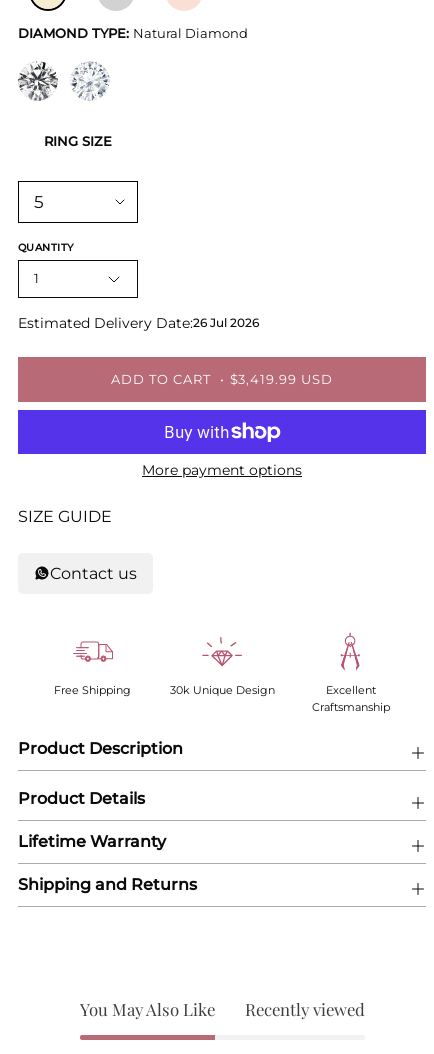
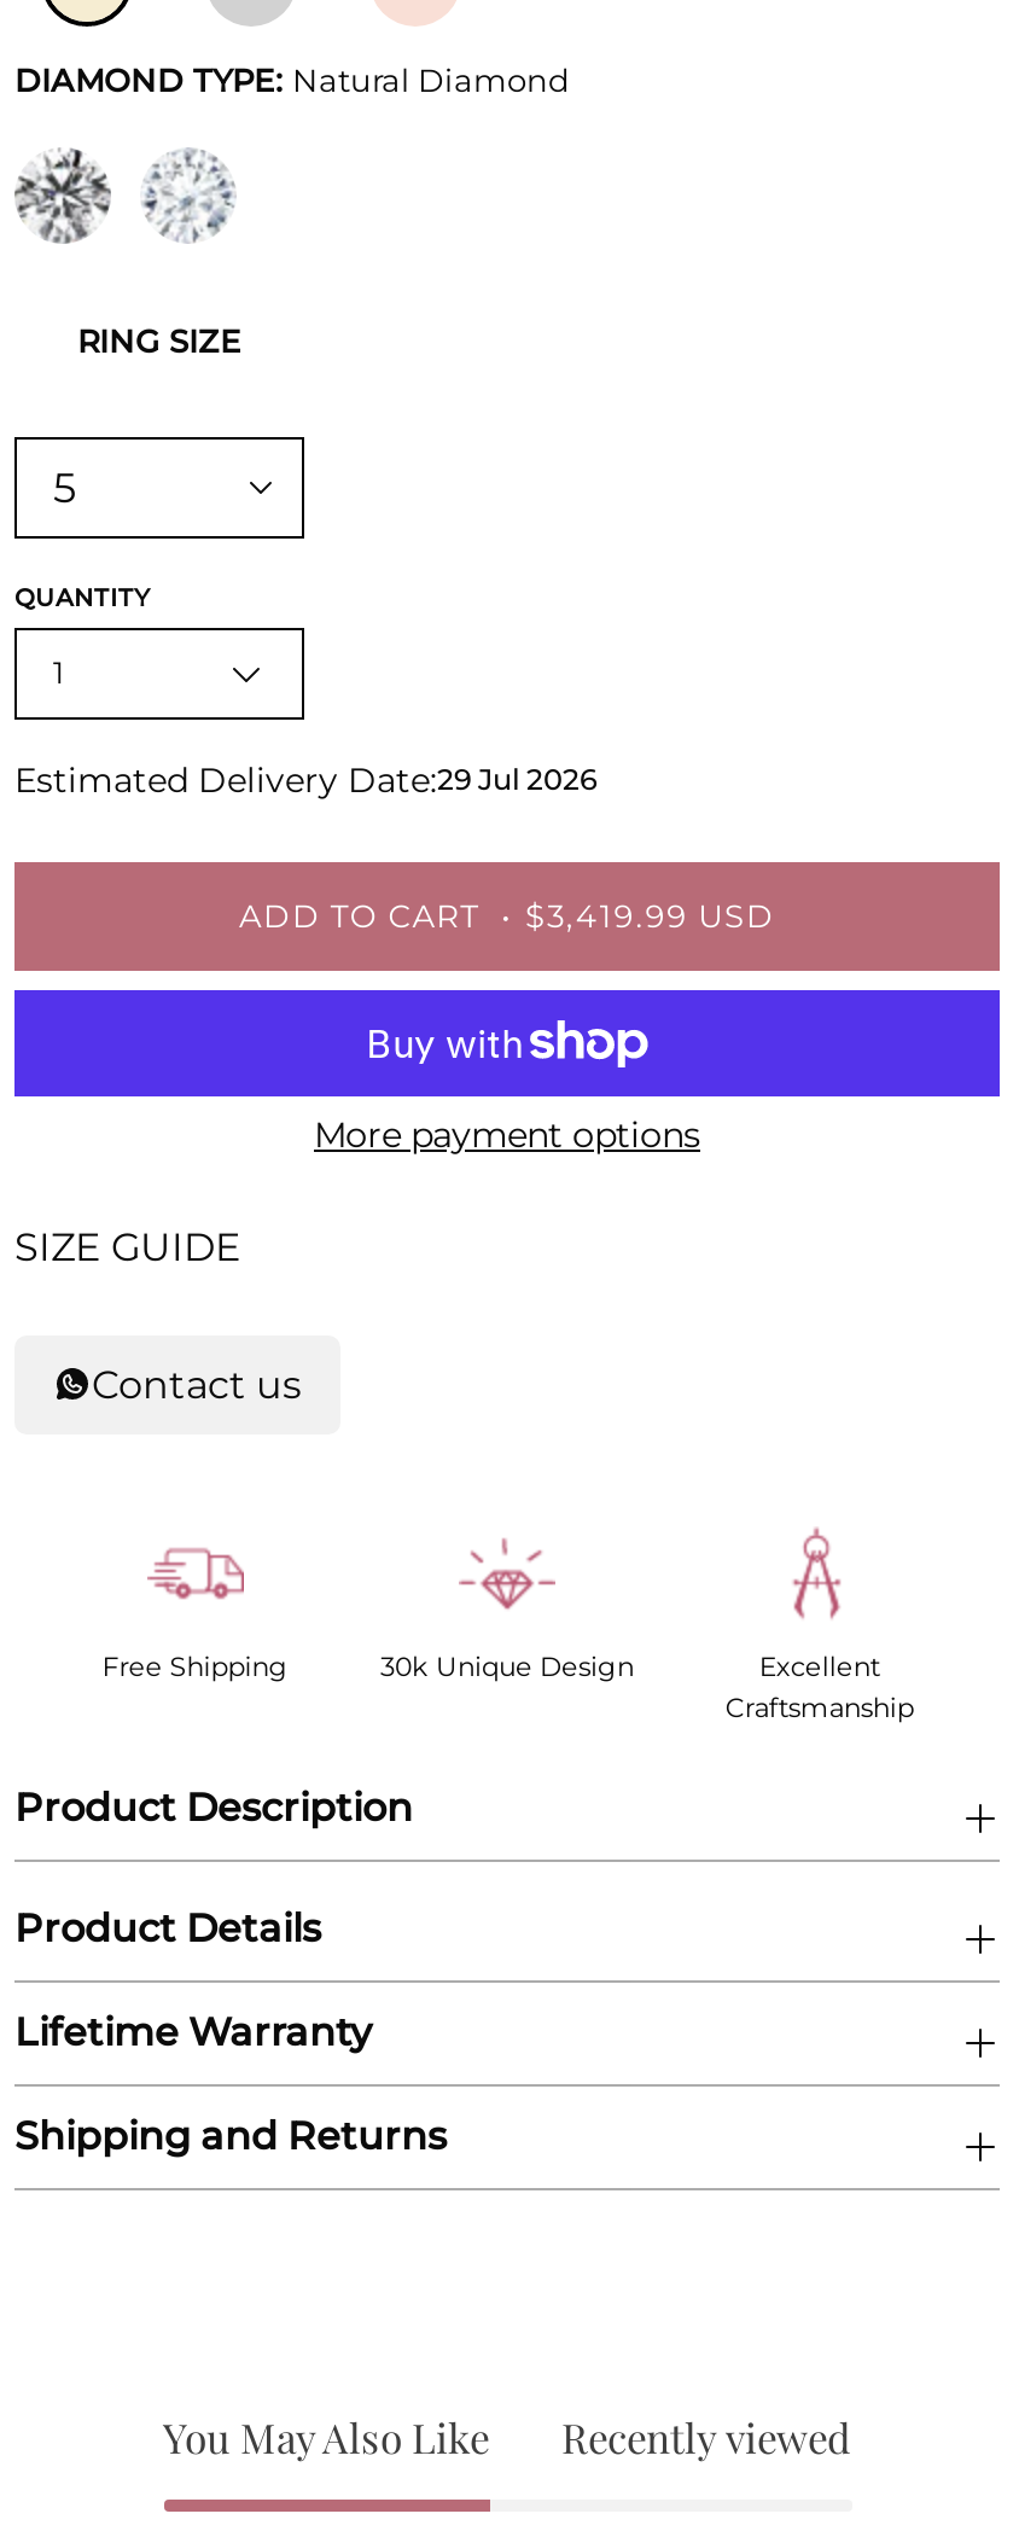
[18,314,259,332] Estimated Delivery Date:26 Jul 2026 -> [14,758,596,801] Estimated Delivery Date:29 Jul 2026

